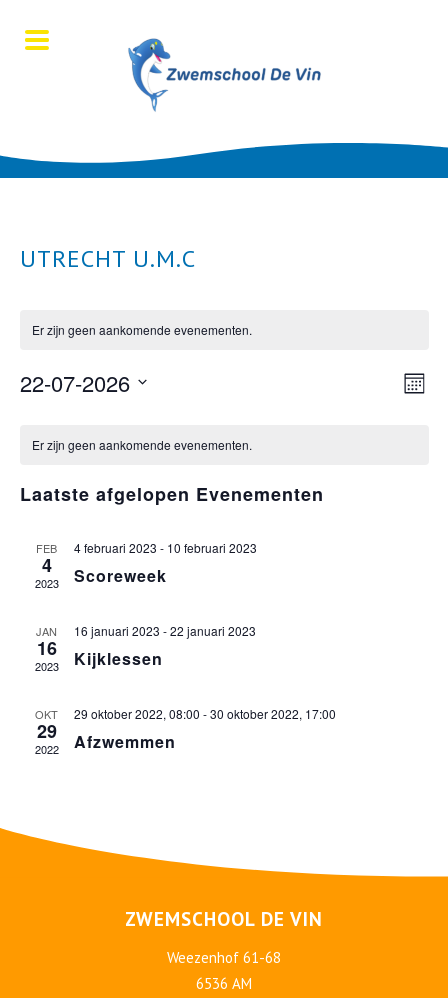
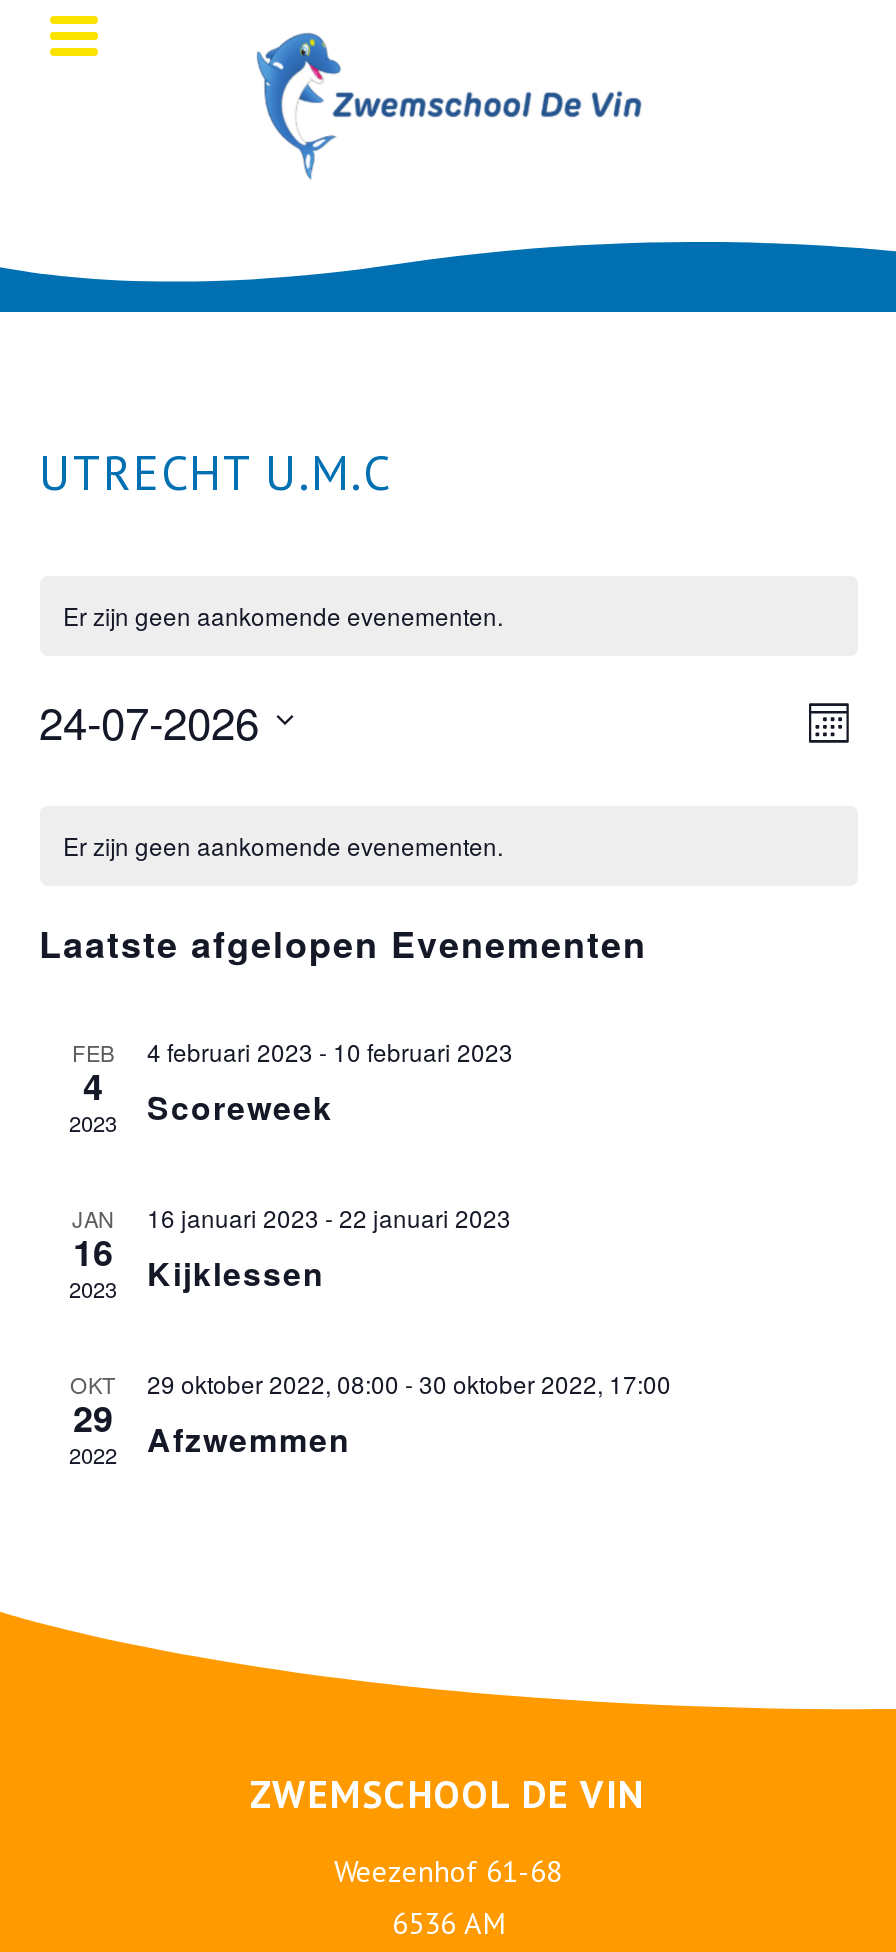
[19,367,129,398] 22-07-2026 -> [39,689,259,751] 24-07-2026

